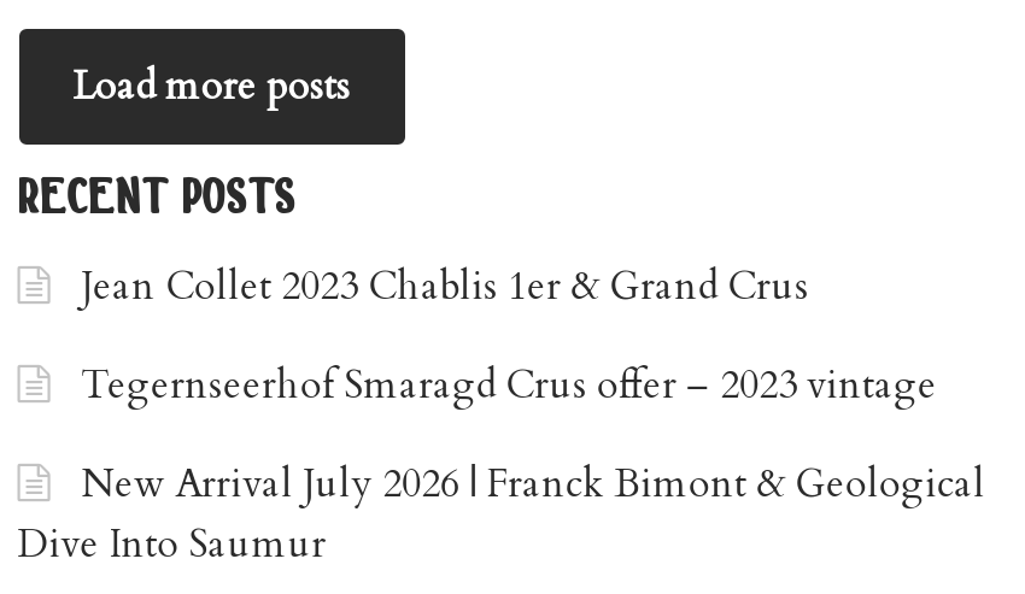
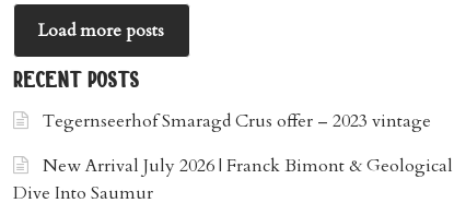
[81,260,810,313] Jean Collet 2023 Chablis 1er & Grand Crus -> none

